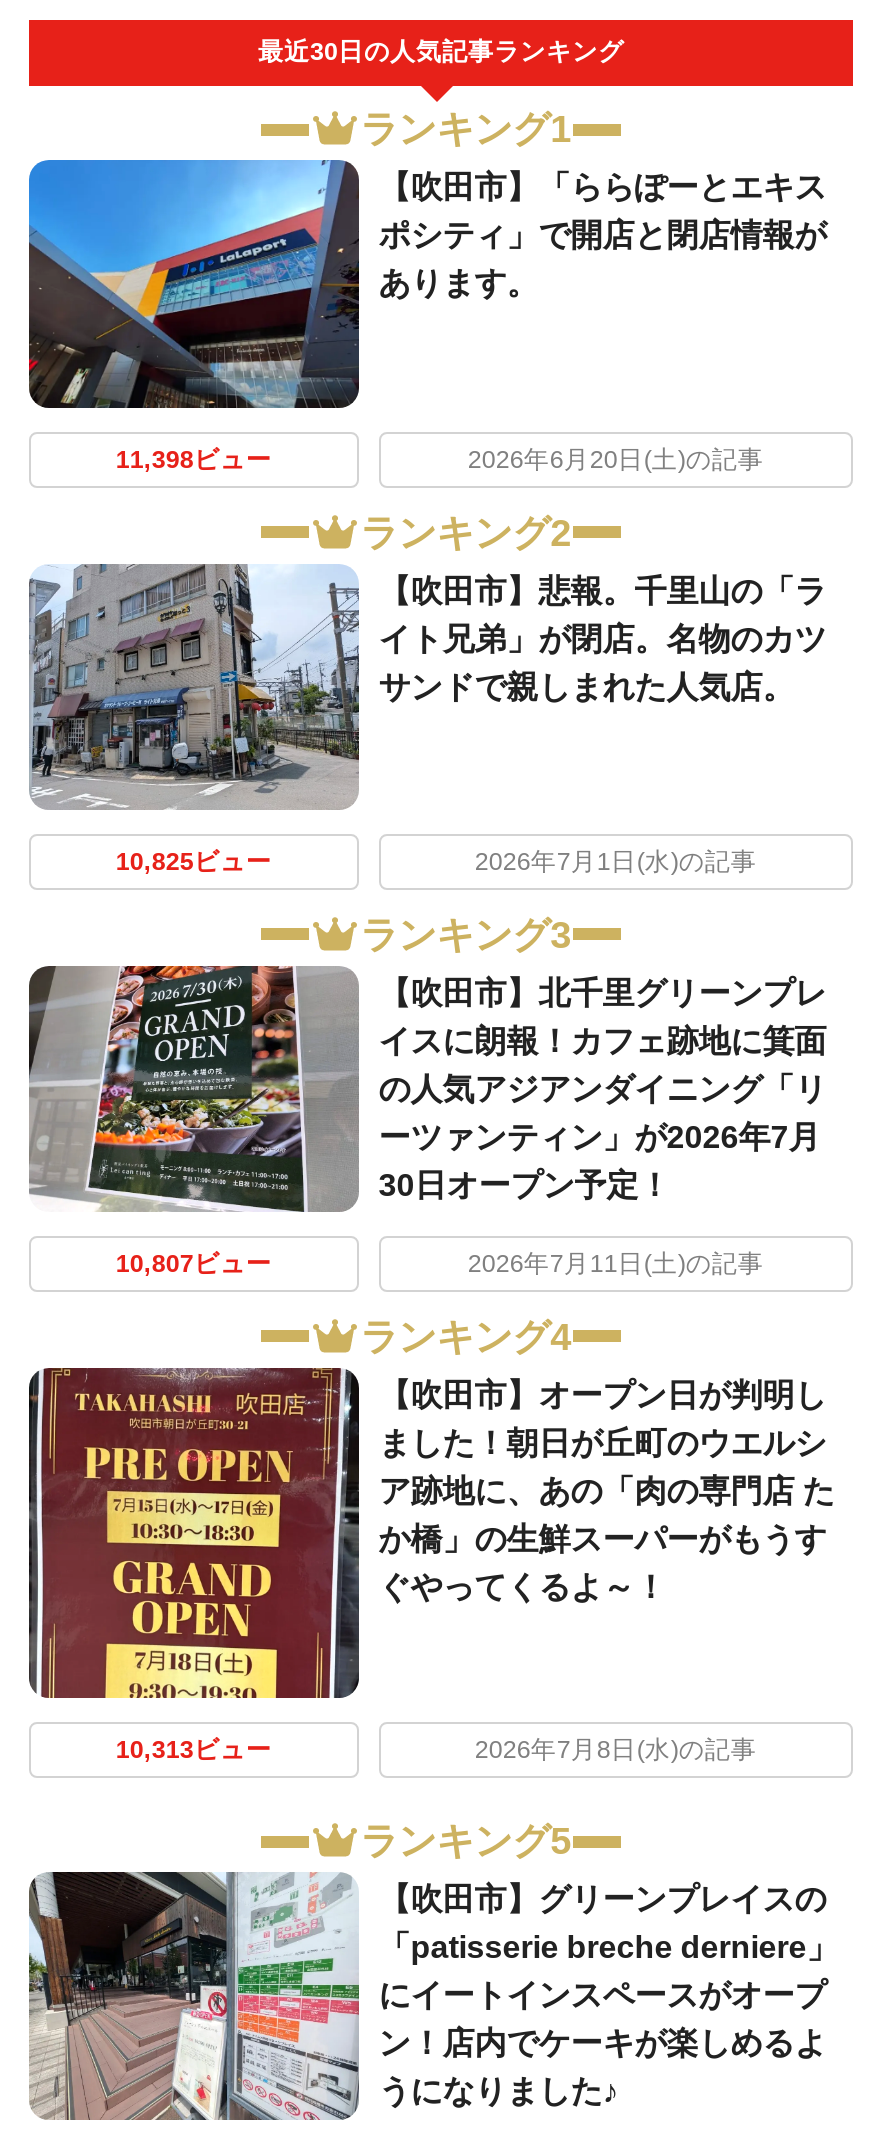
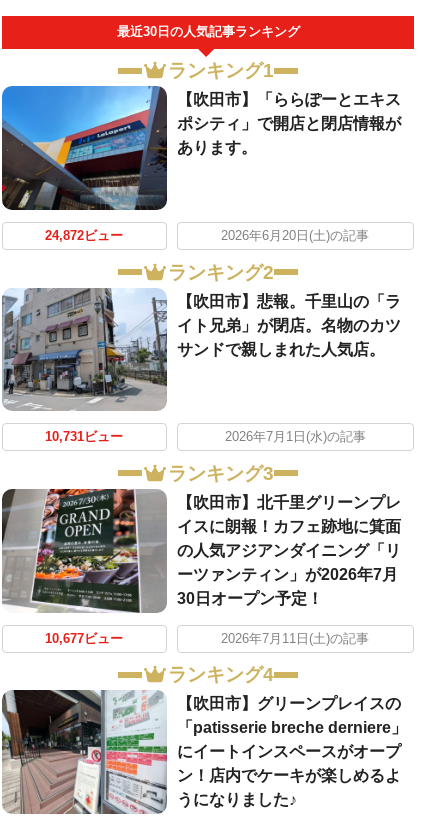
[116,446,272,474] 11,398ビュー -> [45,229,123,243] 24,872ビュー
[116,849,272,877] 10,825ビュー -> [45,430,123,444] 10,731ビュー
[116,1251,272,1279] 10,807ビュー -> [45,632,123,646] 10,677ビュー
[27,1366,835,1700] [image] | 【吹田市】オープン日が判明し | ました！朝日が丘町のウエルシ | ア跡地に、あの「肉の専門店 た | か橋」の生鮮スーパーがもうす | ぐやってくるよ～！ -> none
[116,1736,757,1863] 10,313ビュー | 2026年7月8日(水)の記事 | ランキング5 -> none

